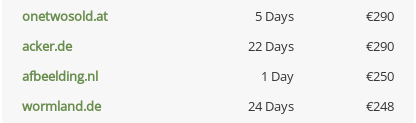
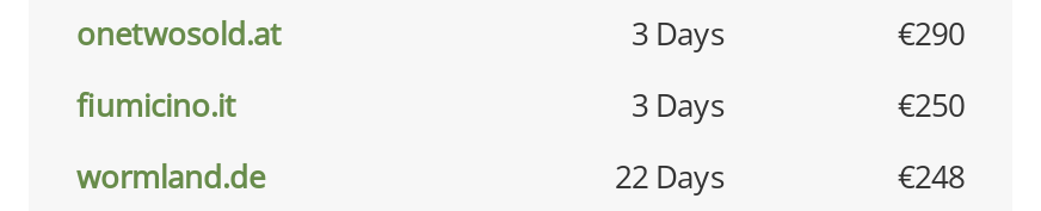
[254,7,293,25] 5 Days -> [632,12,725,55] 3 Days
[22,37,394,85] acker.de | 22 Days | €290 | afbeelding.nl | 1 Day -> [76,84,725,127] fiumicino.it | 3 Days
[247,97,293,115] 24 Days -> [615,155,725,198] 22 Days

